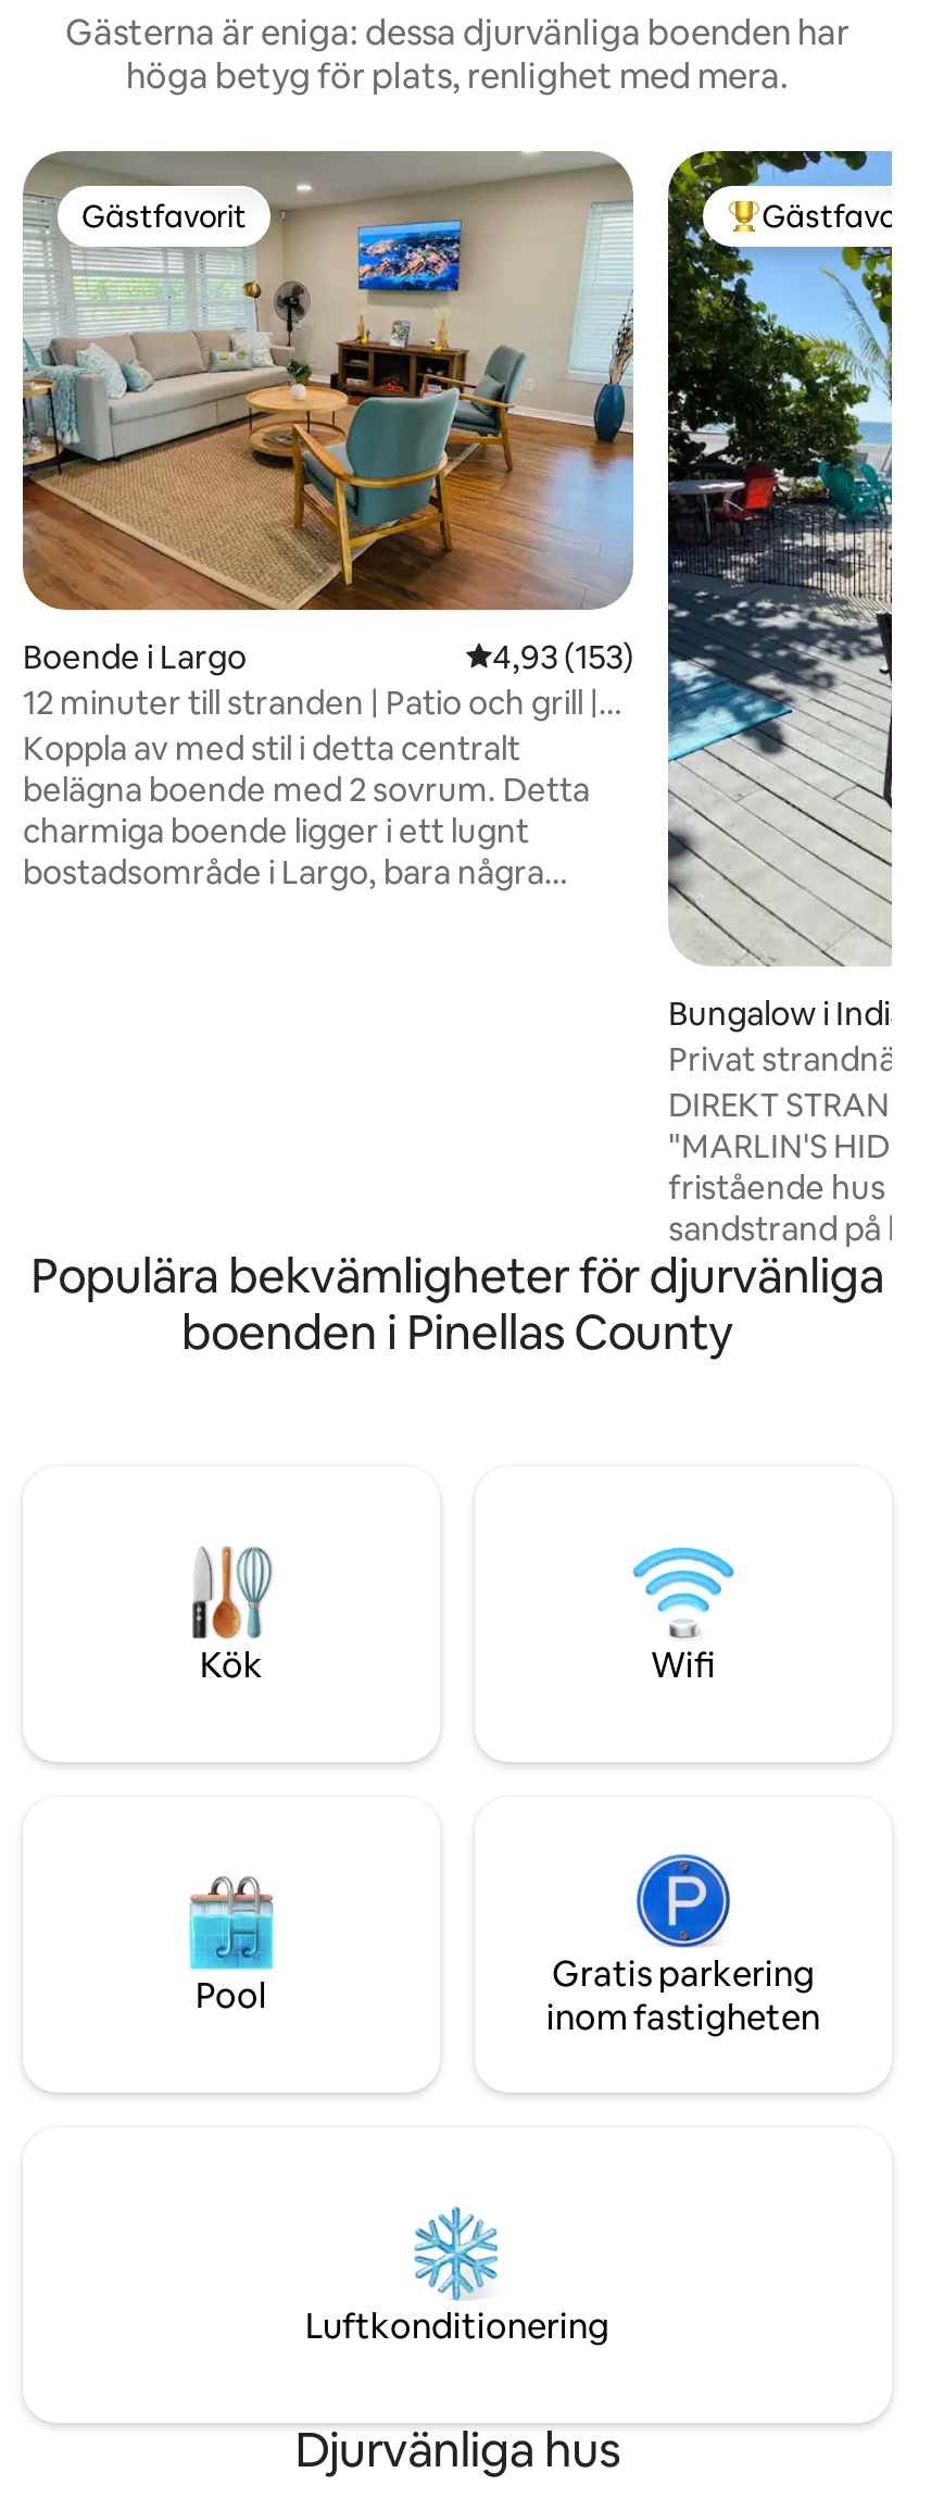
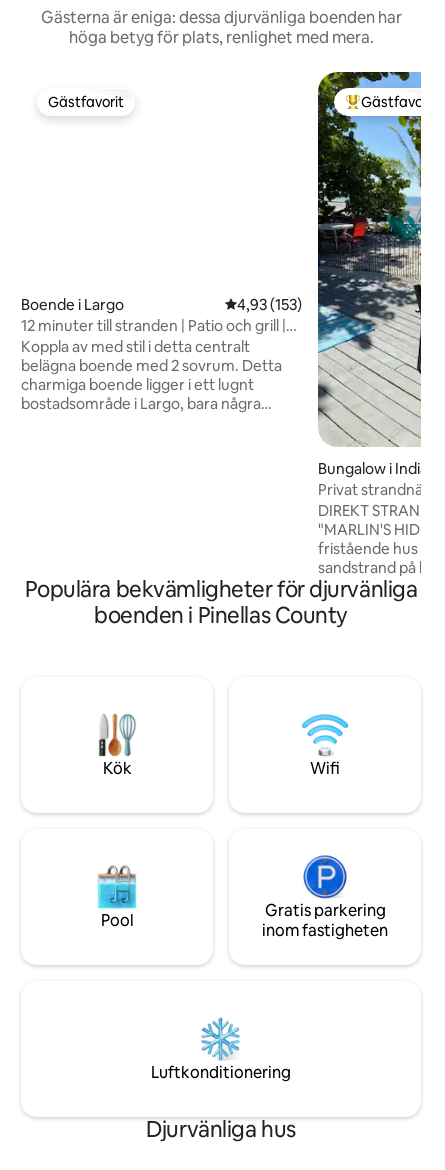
[21,149,635,612] [image] -> none

